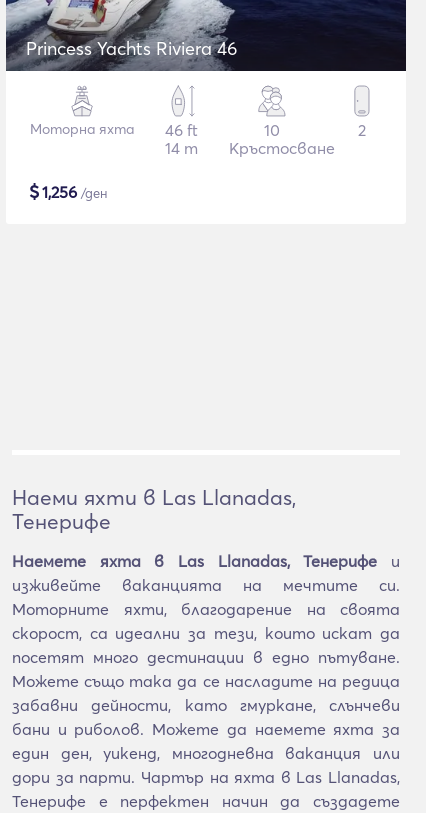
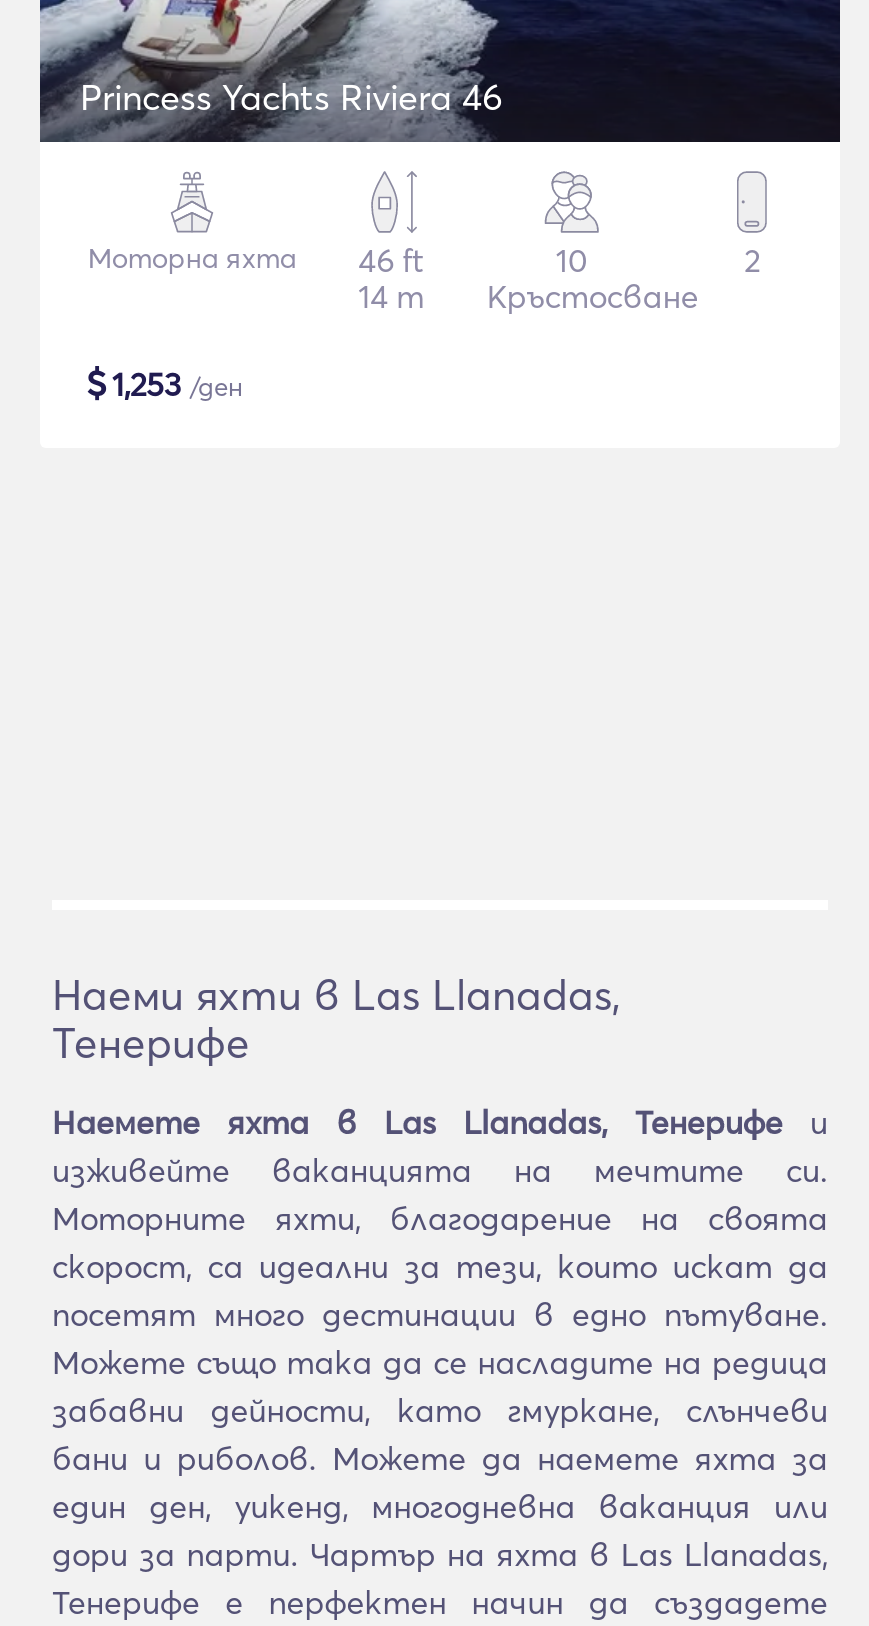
[29,180,108,203] $1,256 /ден -> [86,360,244,406] $1,253 /ден

